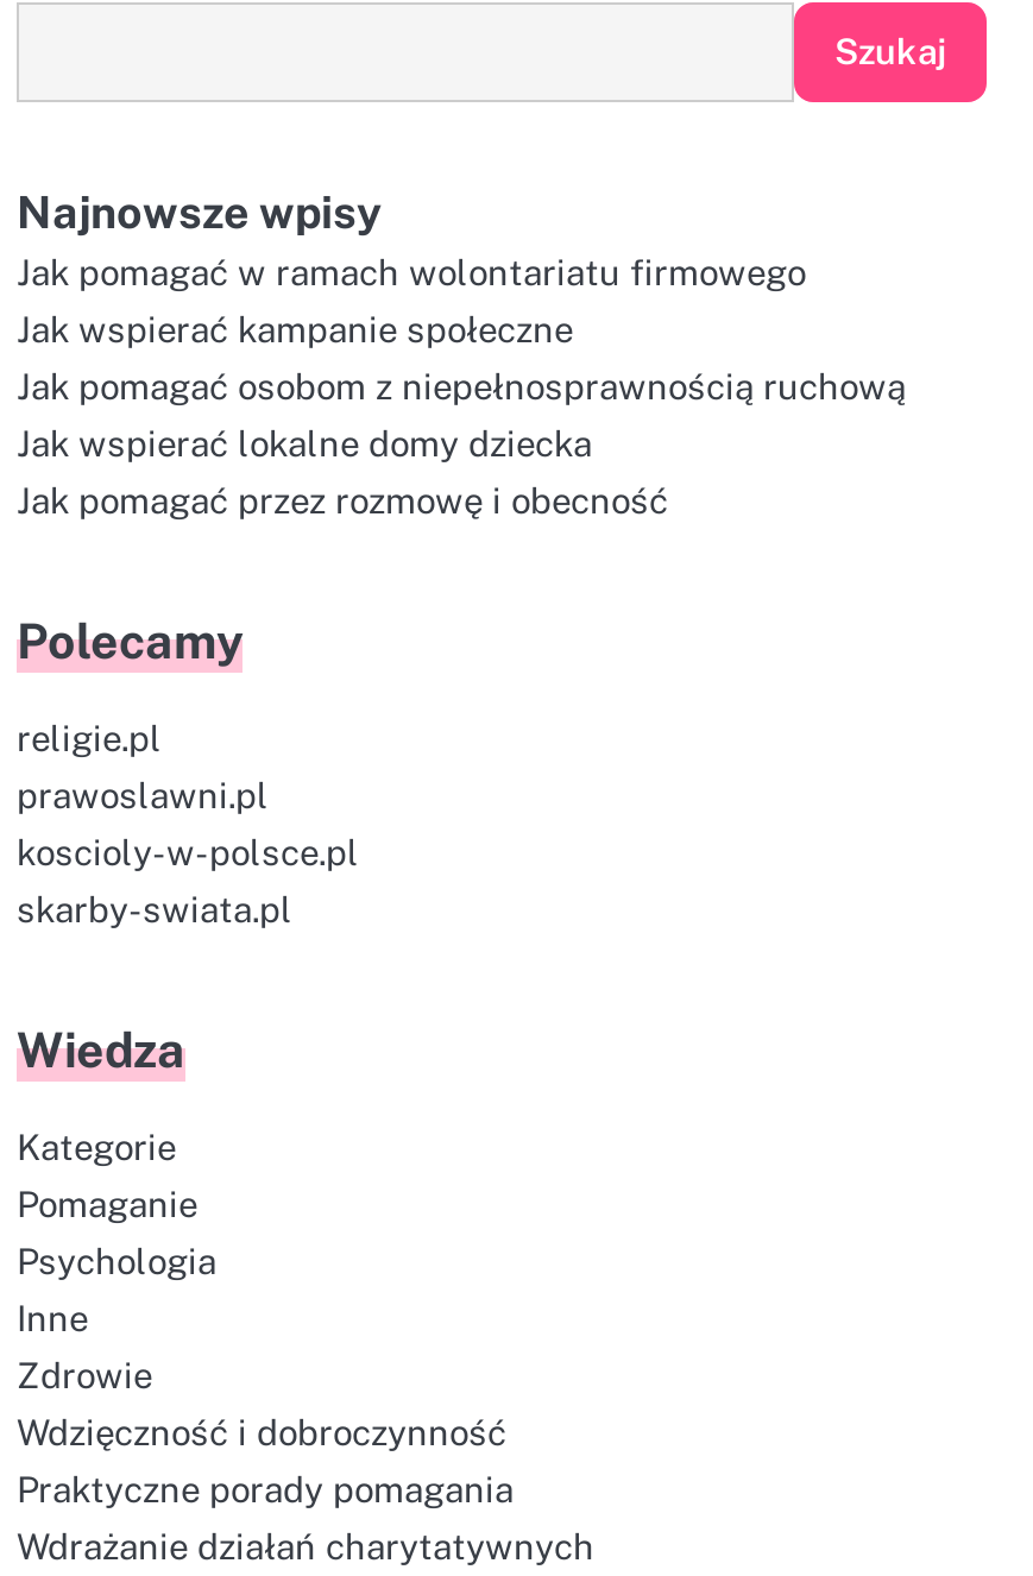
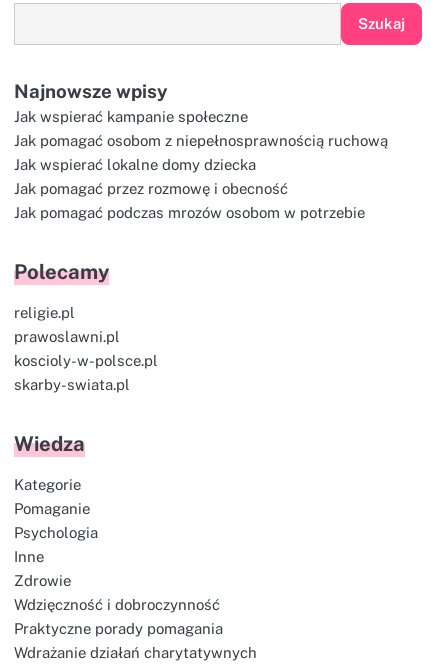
[17,252,806,292] Jak pomagać w ramach wolontariatu firmowego -> none
moved [17,309,906,521] -> [14,108,388,197]: Jak wspierać kampanie społeczne | Jak pomagać osobom z niepełnosprawnością ruchową | Jak wspierać lokalne domy dziecka | Jak pomagać przez rozmowę i obecność
none -> [14,204,365,221] Jak pomagać podczas mrozów osobom w potrzebie

